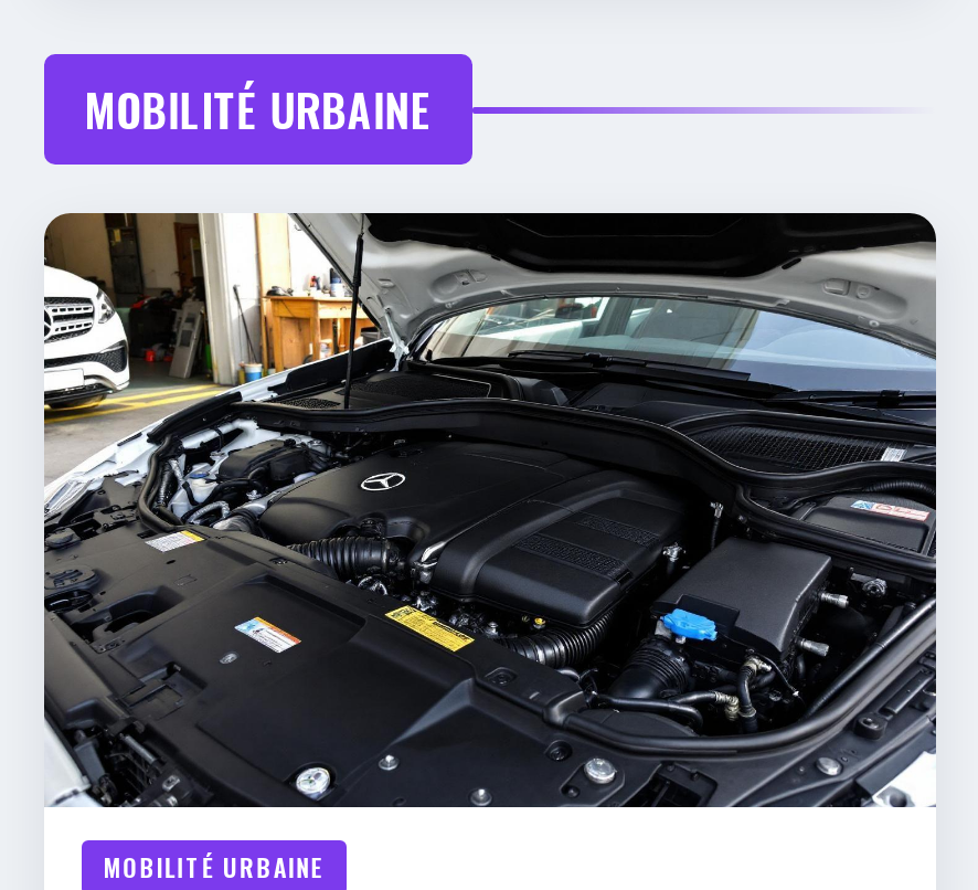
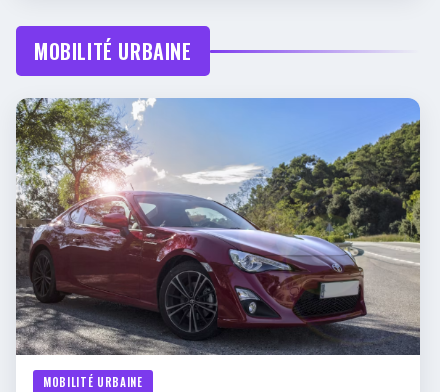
[42,211,938,809] [image] -> [15,98,421,356] [image]

